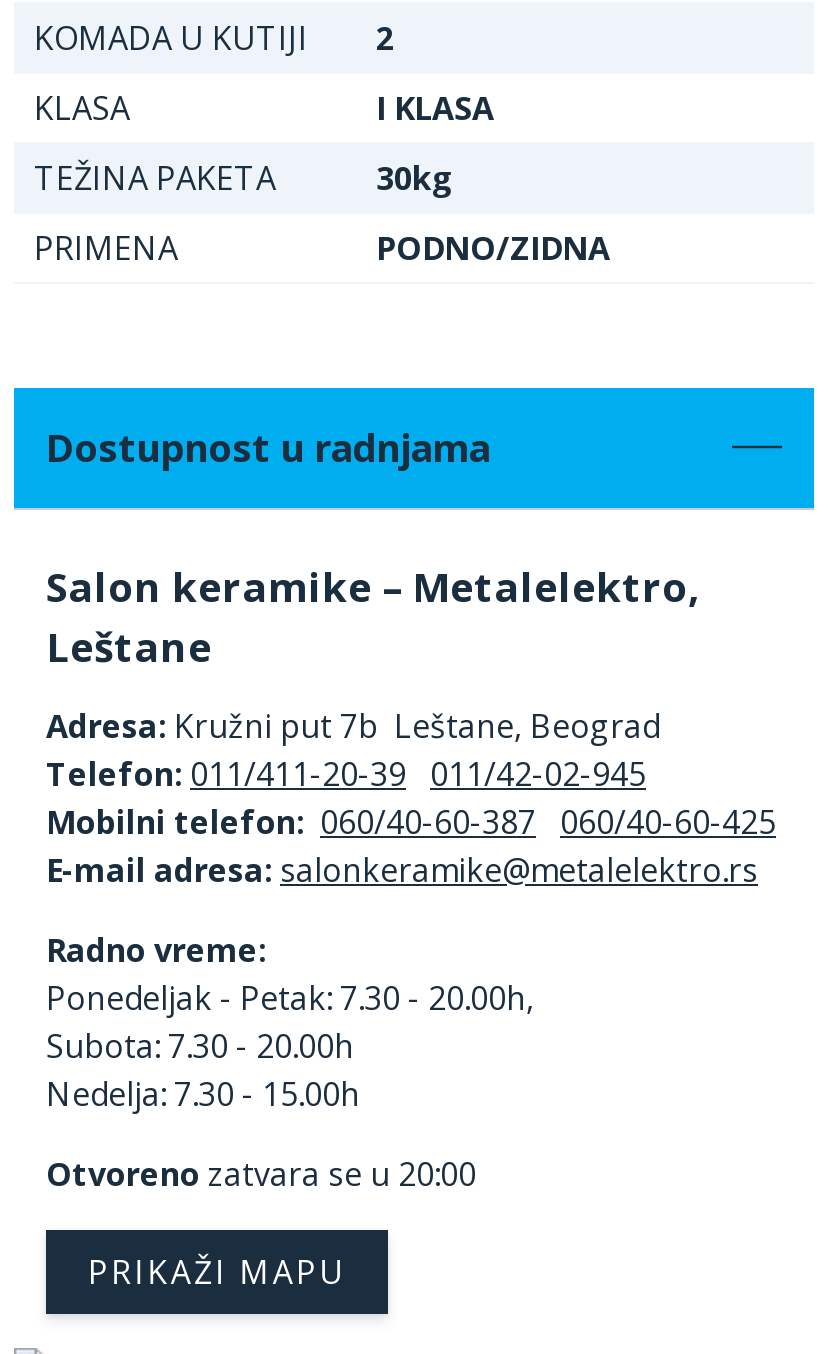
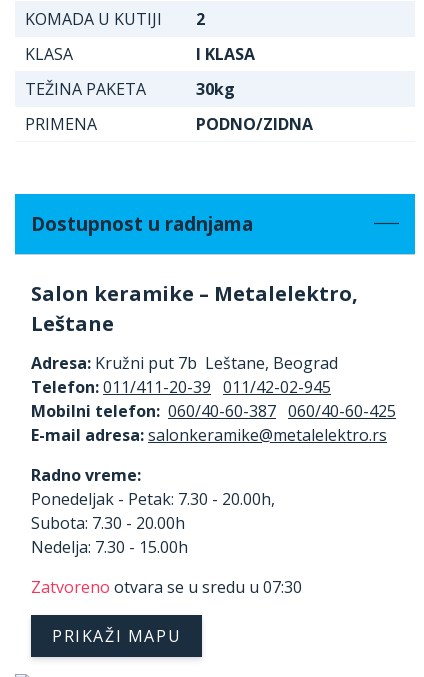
[46,1151,476,1195] Otvoreno zatvara se u 20:00 -> [31,576,302,598] Zatvoreno otvara se u sredu u 07:30

